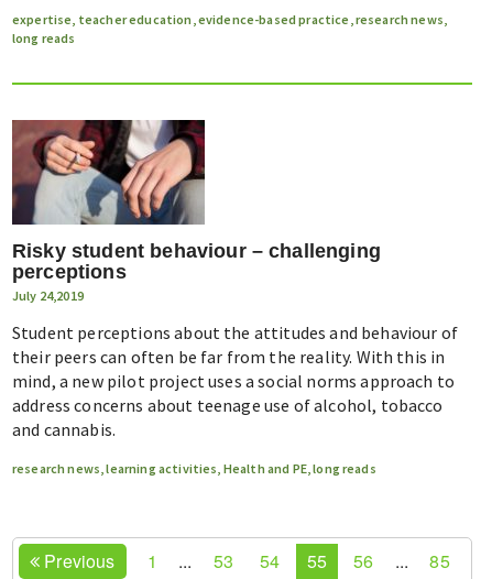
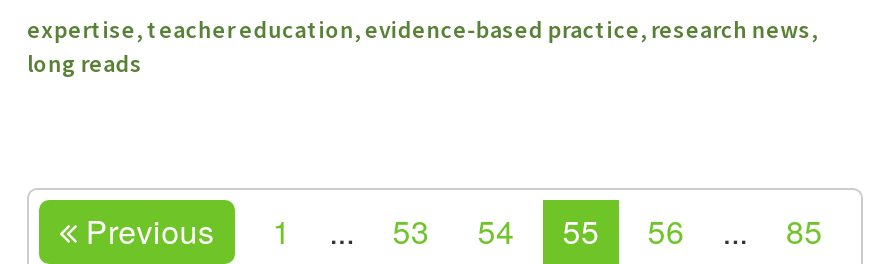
[11,119,458,476] [image] | Risky student behaviour – challenging | perceptions | July 24,2019 | Student perceptions about the attitudes and behaviour of | their peers can often be far from the reality. With this in | mind, a new pilot project uses a social norms approach to | address concerns about teenage use of alcohol, tobacco | and cannabis. | research news, learning activities, Health and PE, long reads -> none

